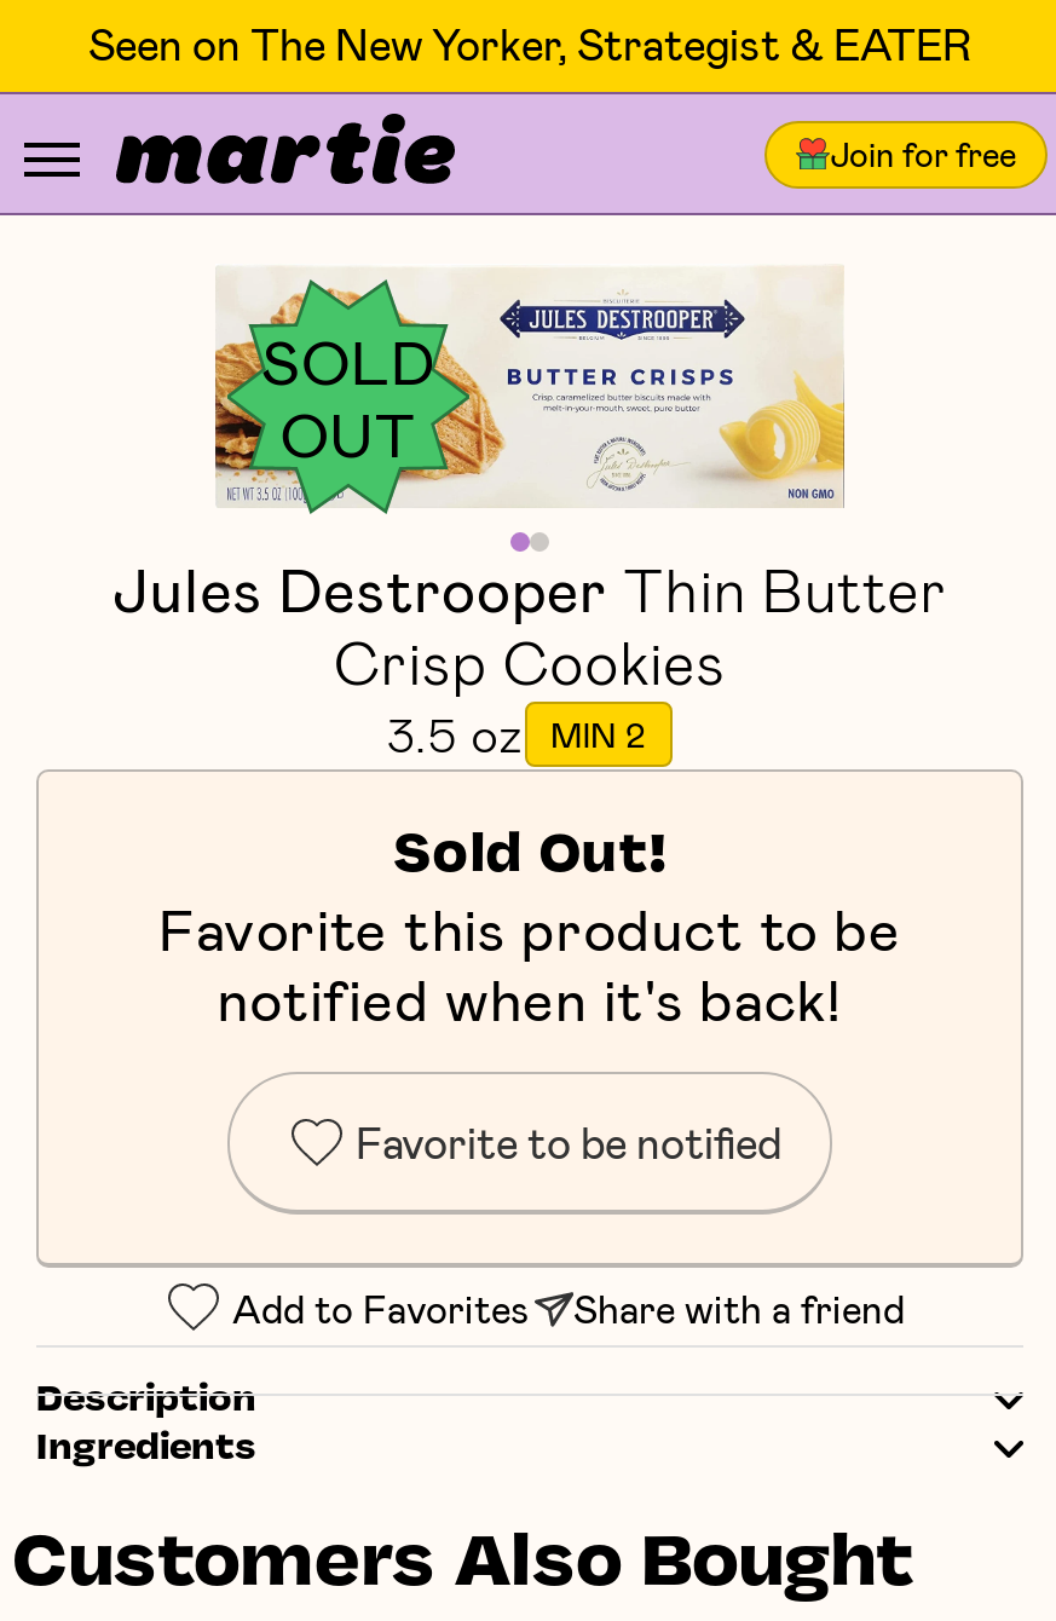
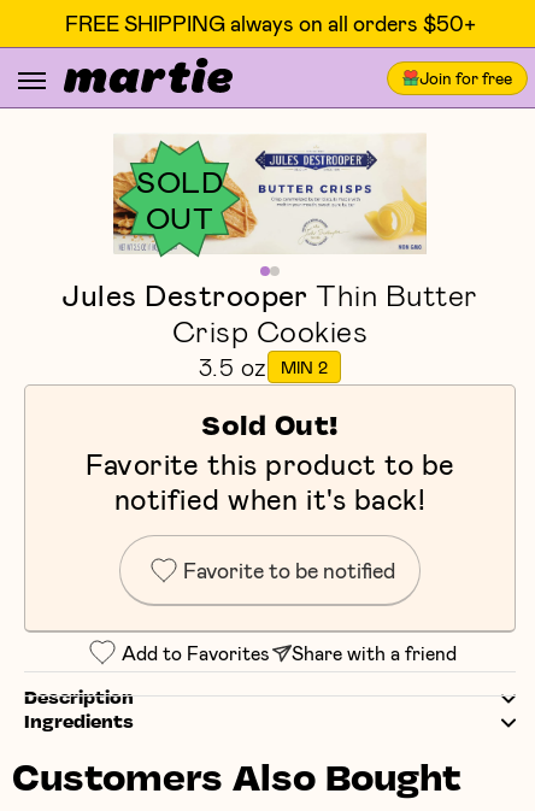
[88,17,971,70] Seen on The New Yorker, Strategist & EATER -> [64,10,475,36] FREE SHIPPING always on all orders $50+

